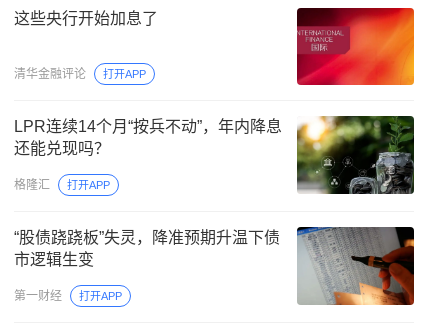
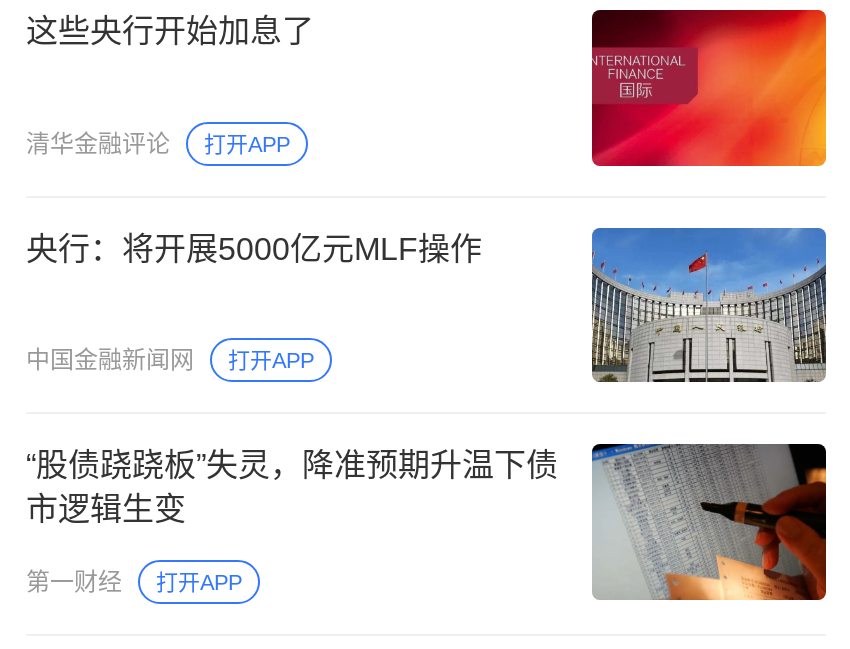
[14,118,282,157] LPR连续14个月“按兵不动”，年内降息 | 还能兑现吗？ -> [26,231,482,265] 央行：将开展5000亿元MLF操作
[297,115,415,196] [image] -> [592,227,828,385] [image]
[14,178,50,192] 格隆汇 -> [26,347,194,375] 中国金融新闻网

